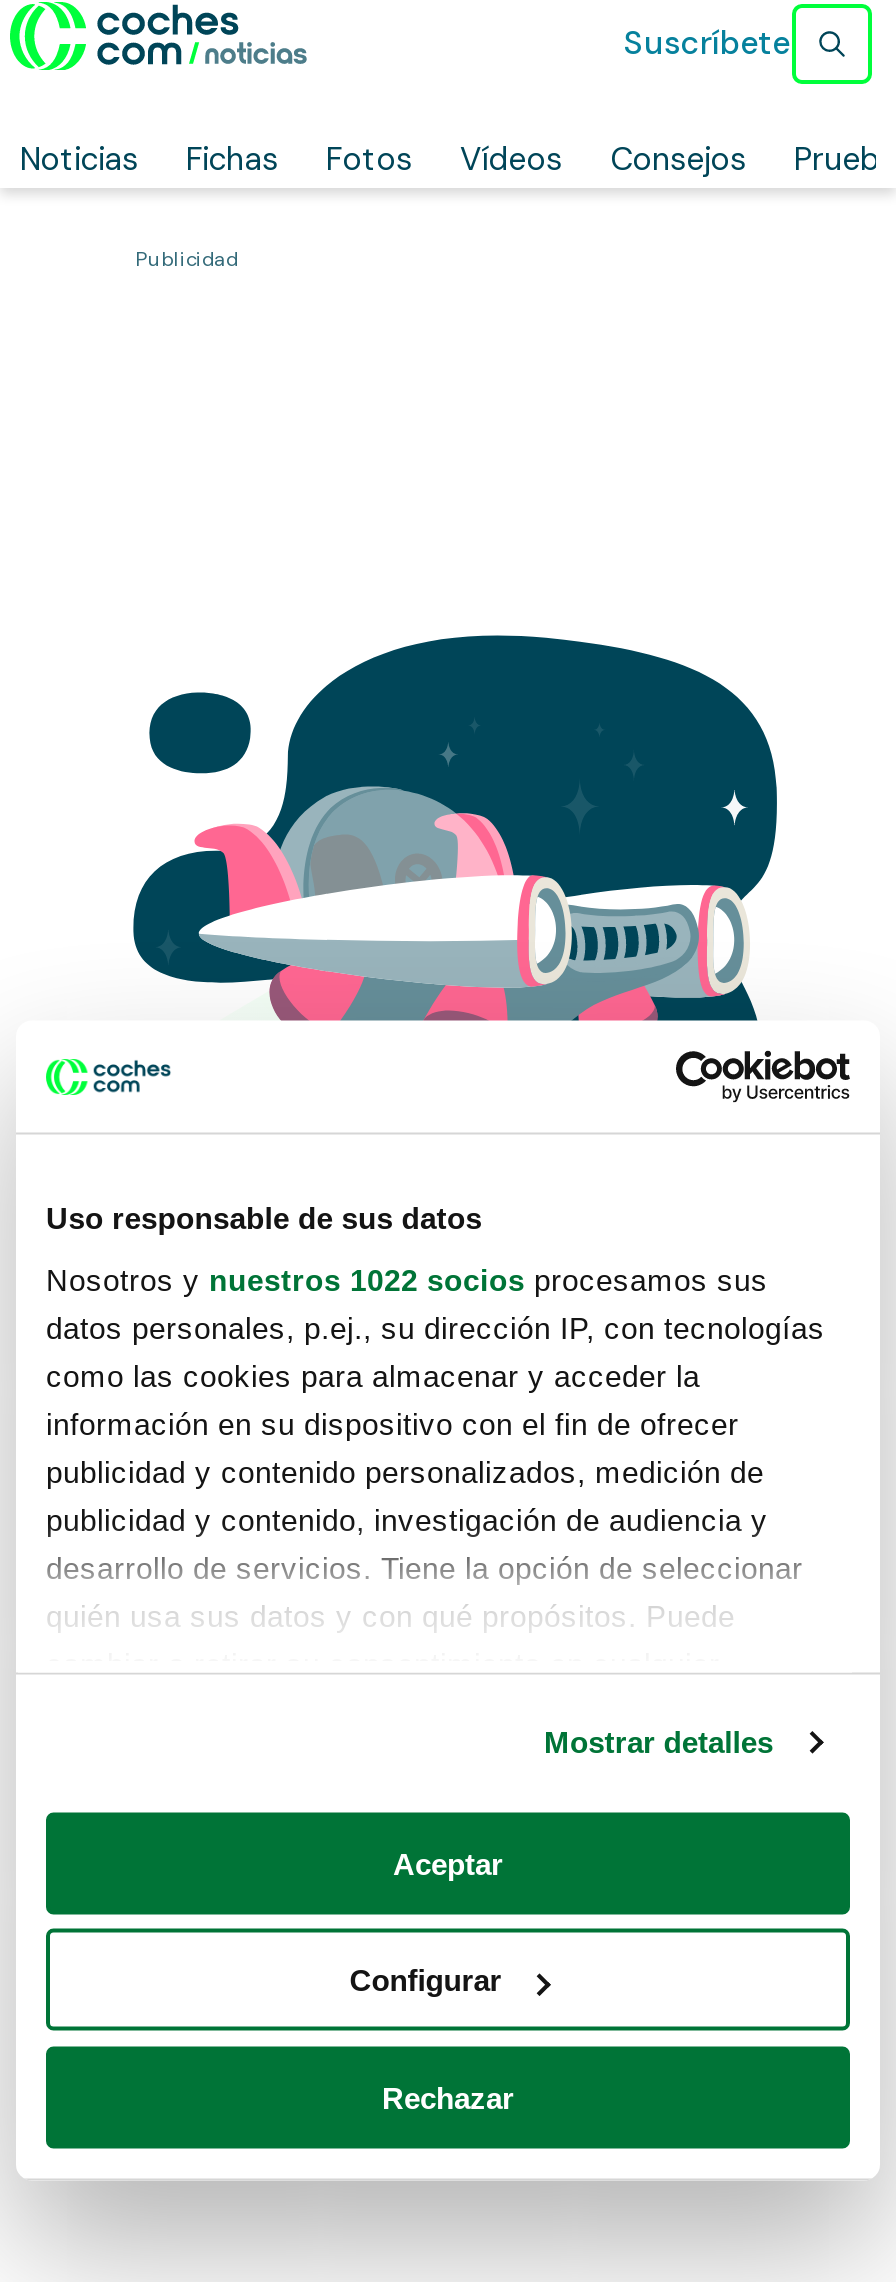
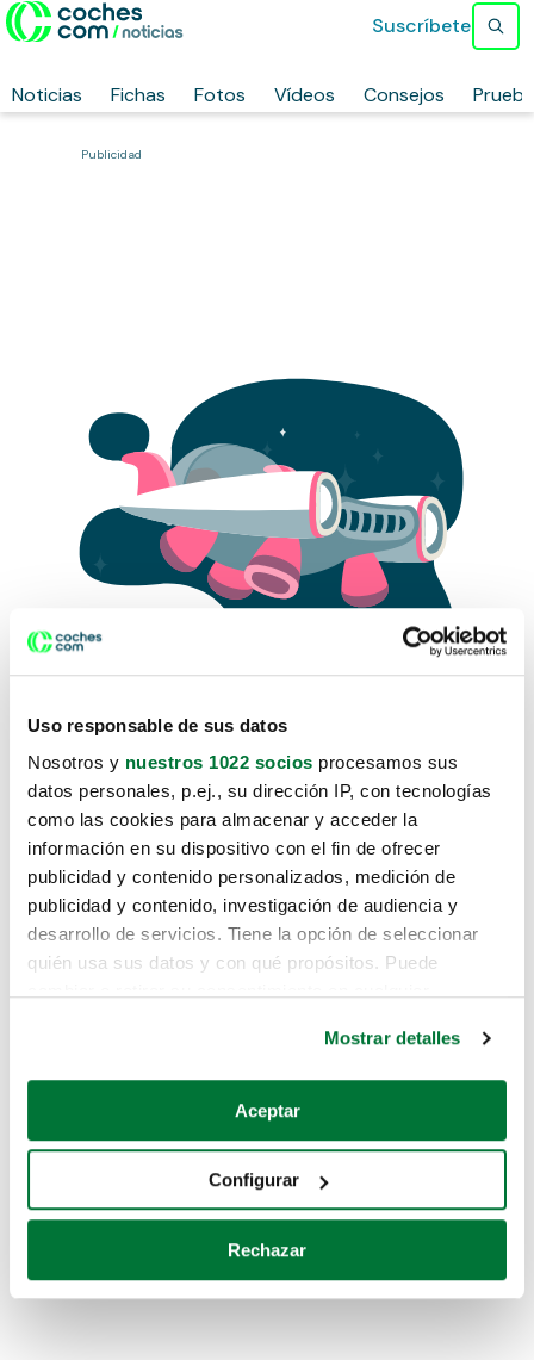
[194,744,750,1022] [image] -> [117,429,448,609] [image]

